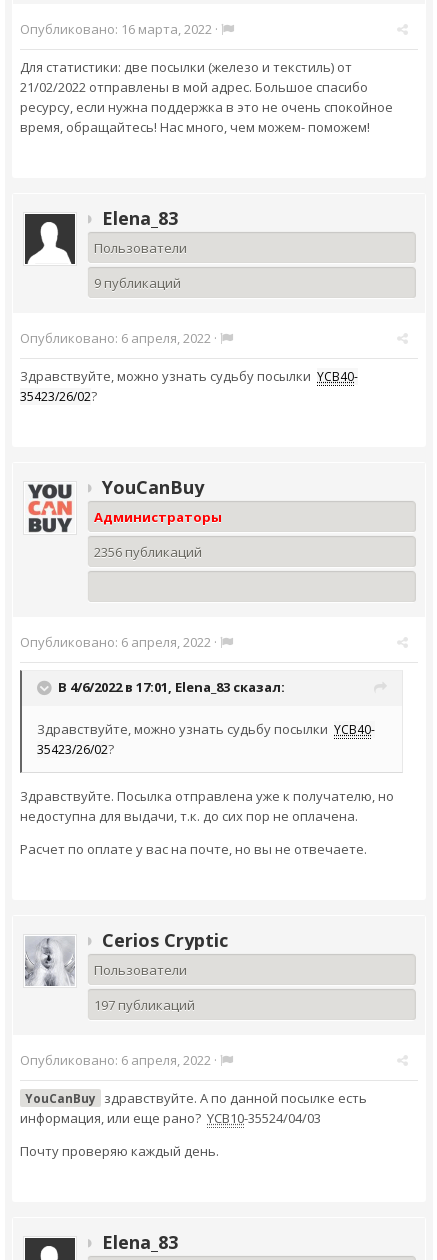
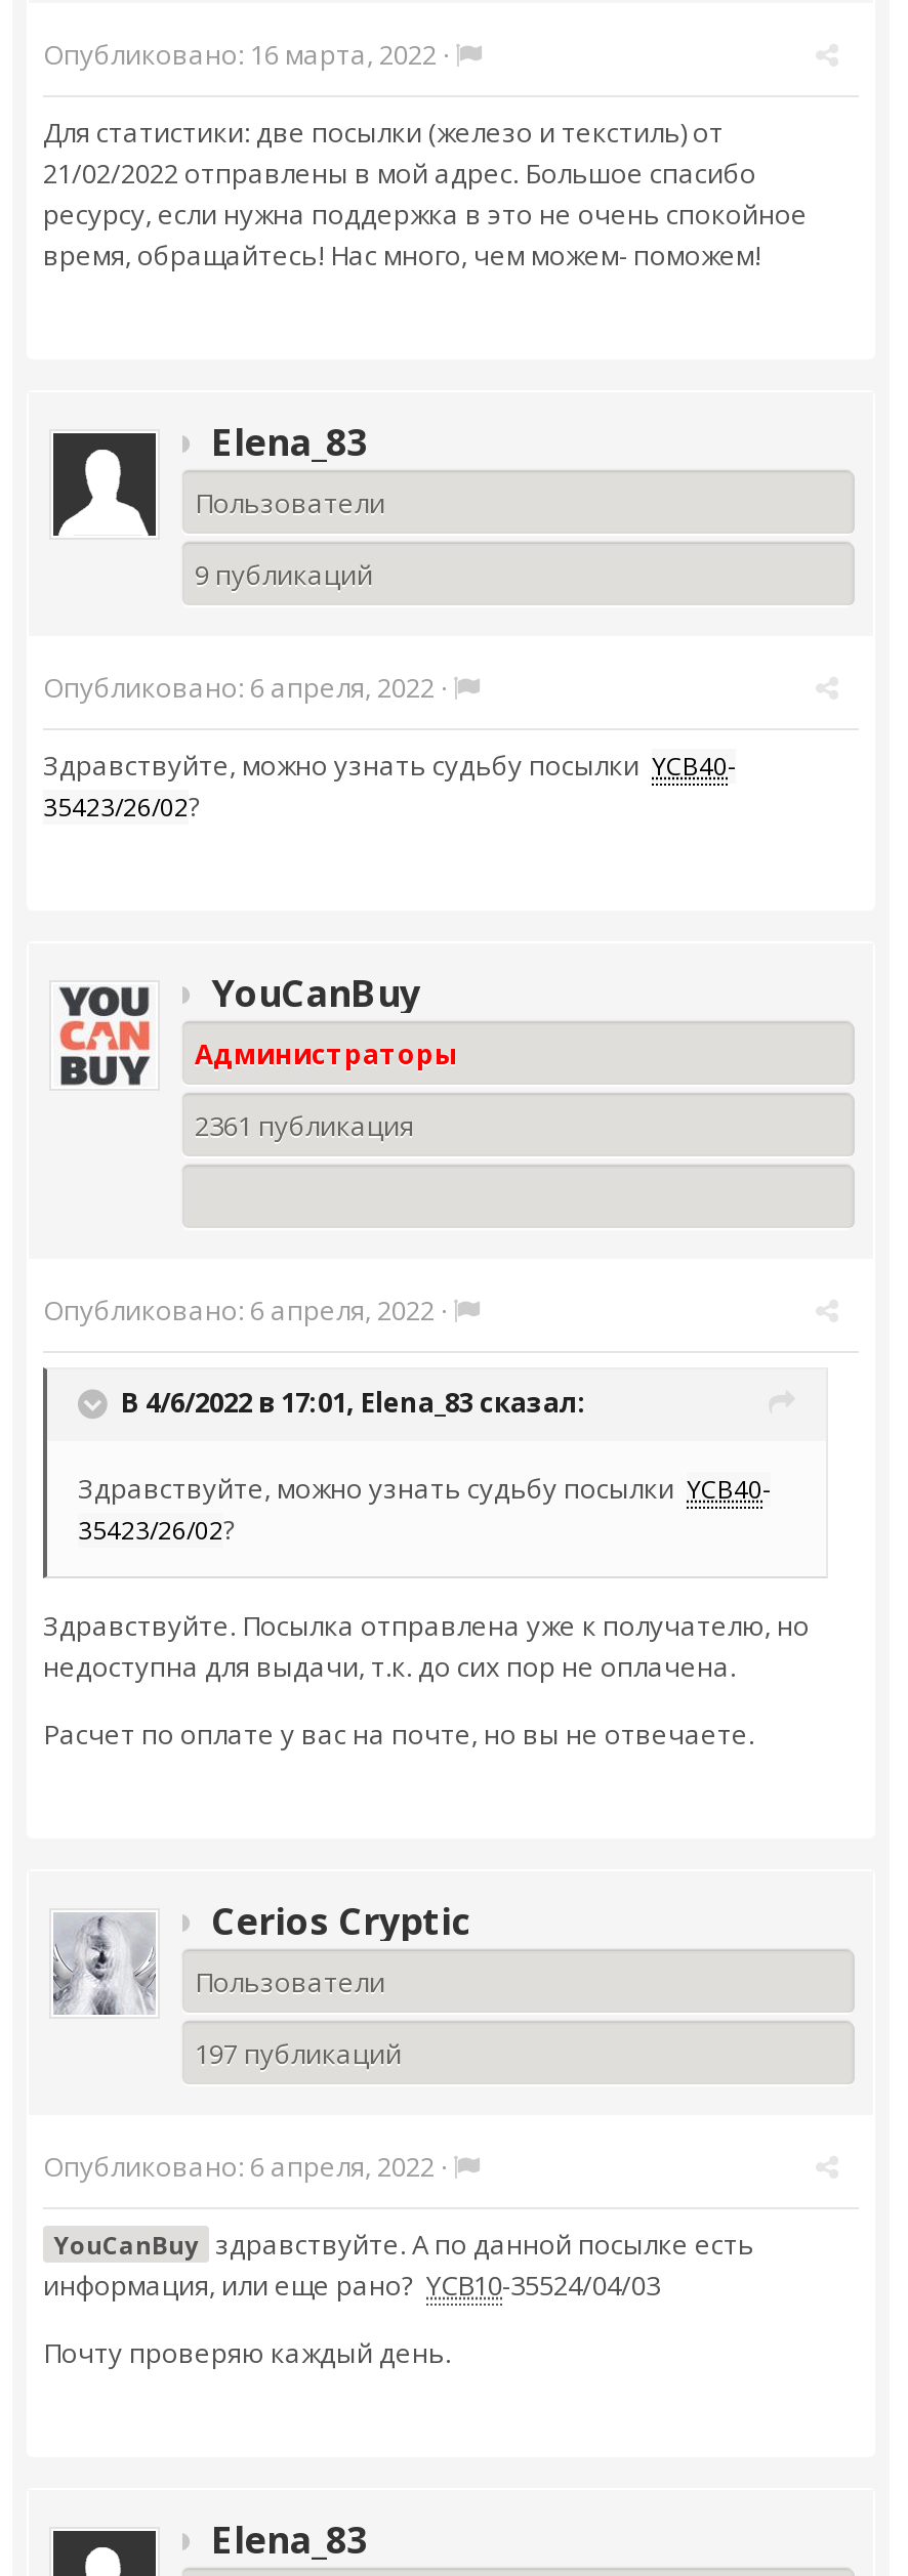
[94,543,202,561] 2356 публикаций -> [195,1107,414,1144] 2361 публикация

